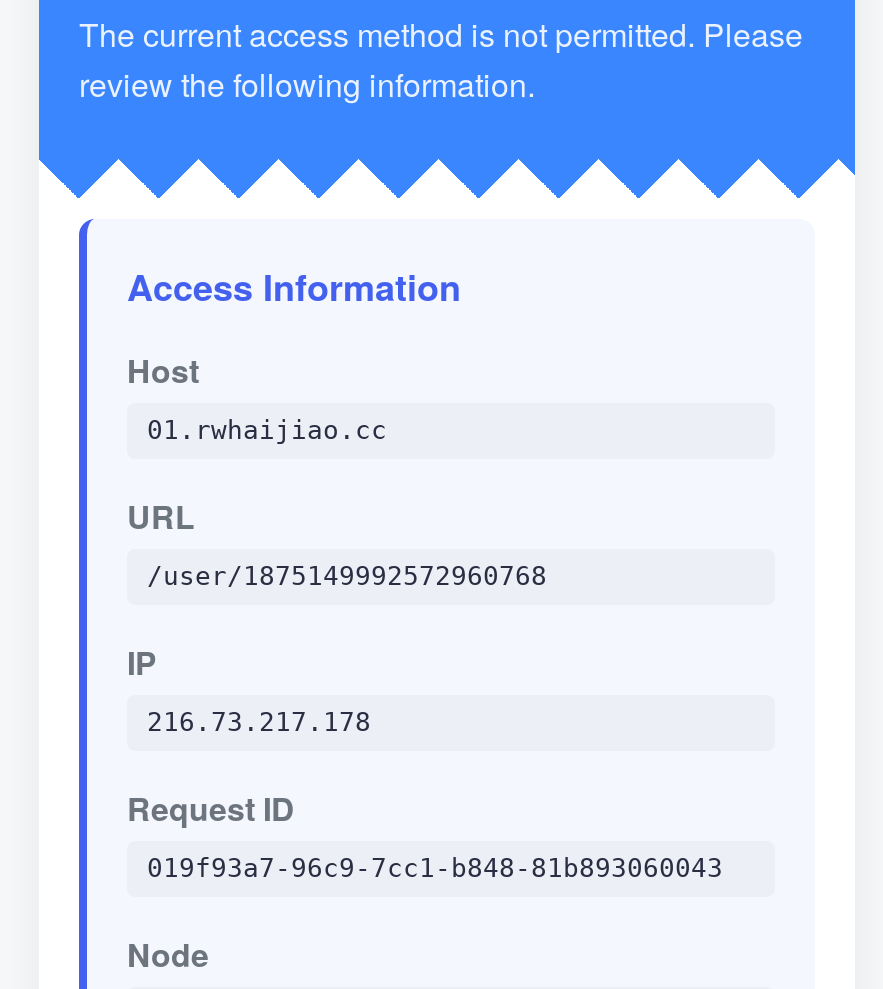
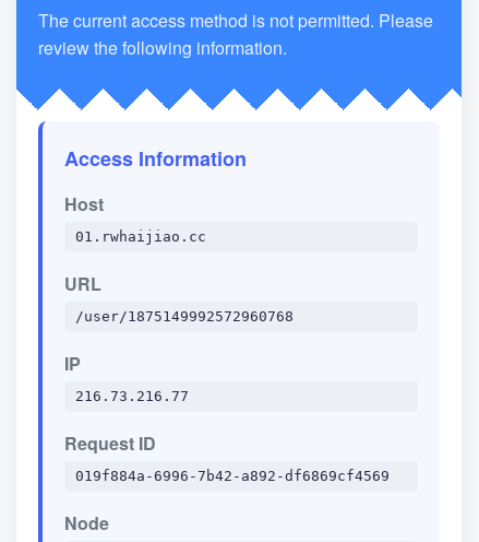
[147,707,371,737] 216.73.217.178 -> [75,388,189,404] 216.73.216.77
[147,853,723,883] 019f93a7-96c9-7cc1-b848-81b893060043 -> [75,468,390,484] 019f884a-6996-7b42-a892-df6869cf4569

